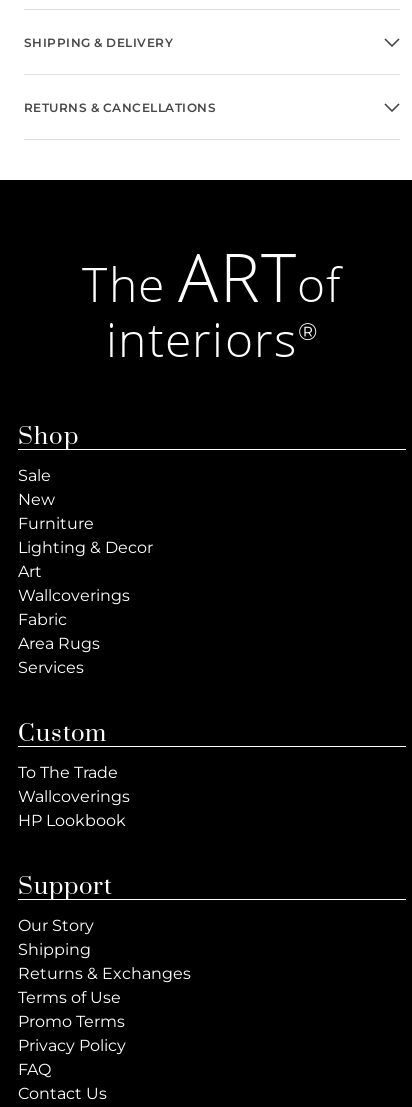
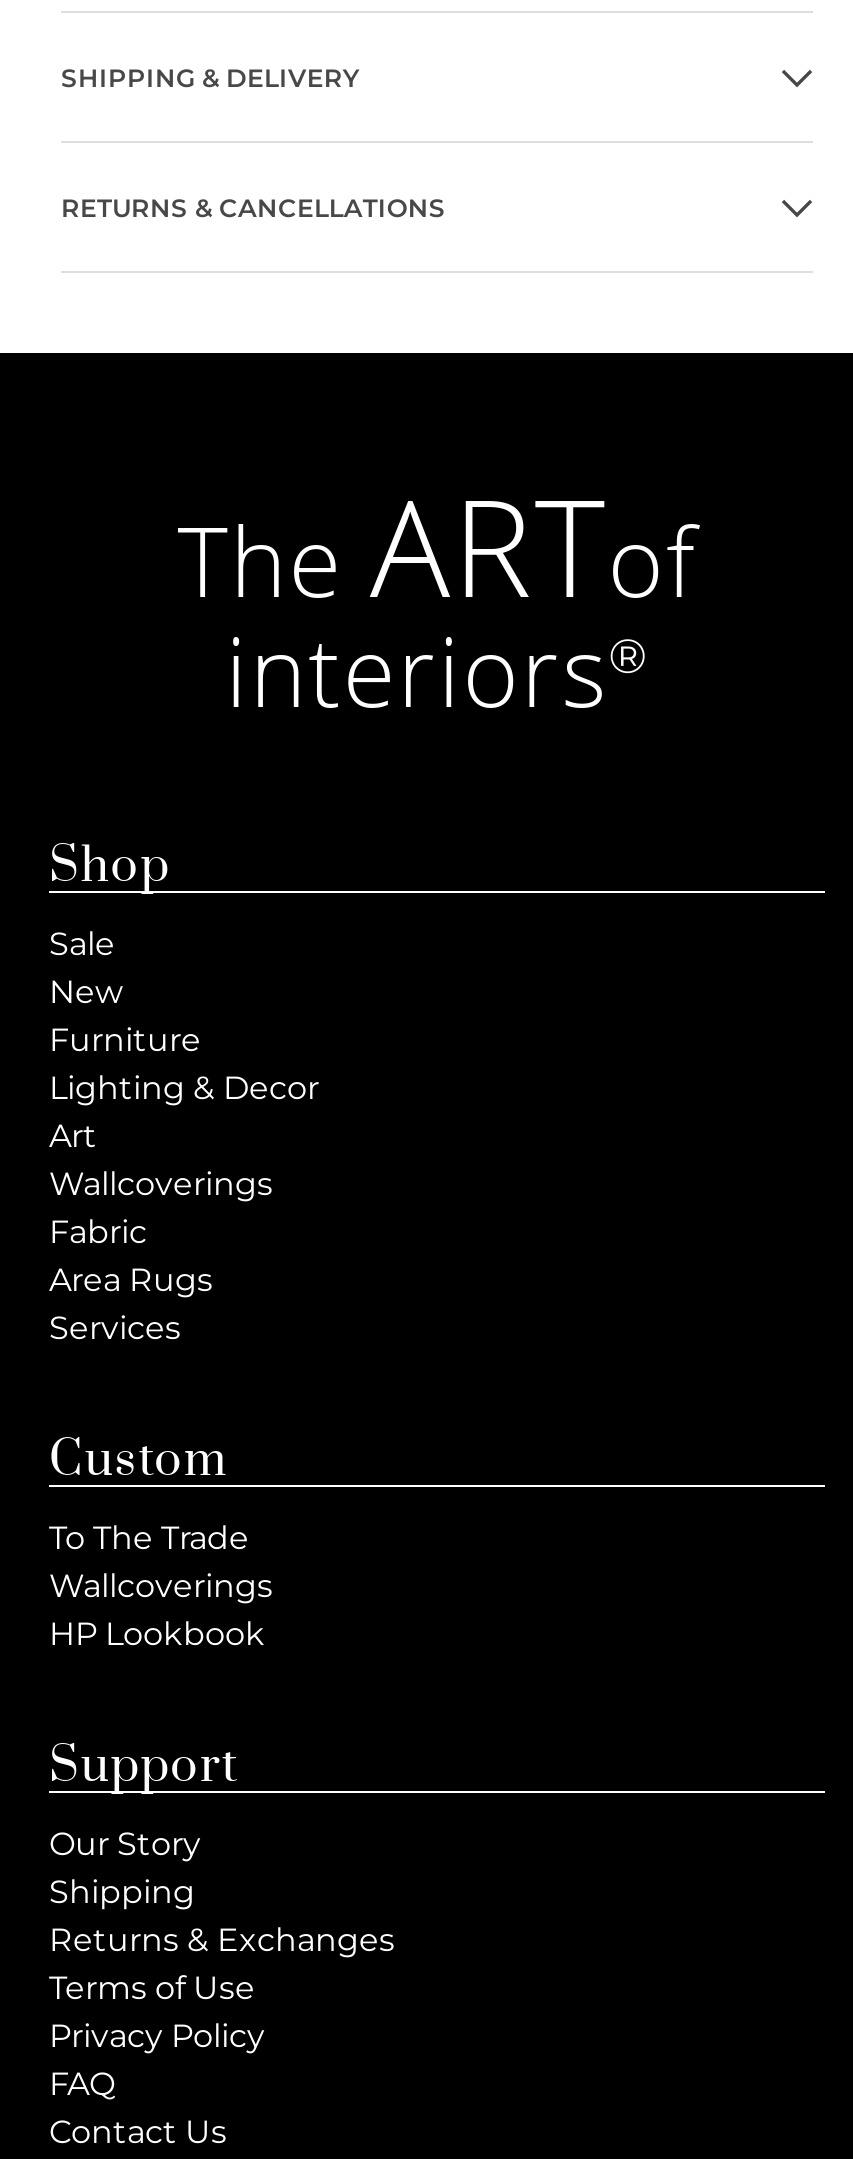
[18,1012,125,1031] Promo Terms -> none

